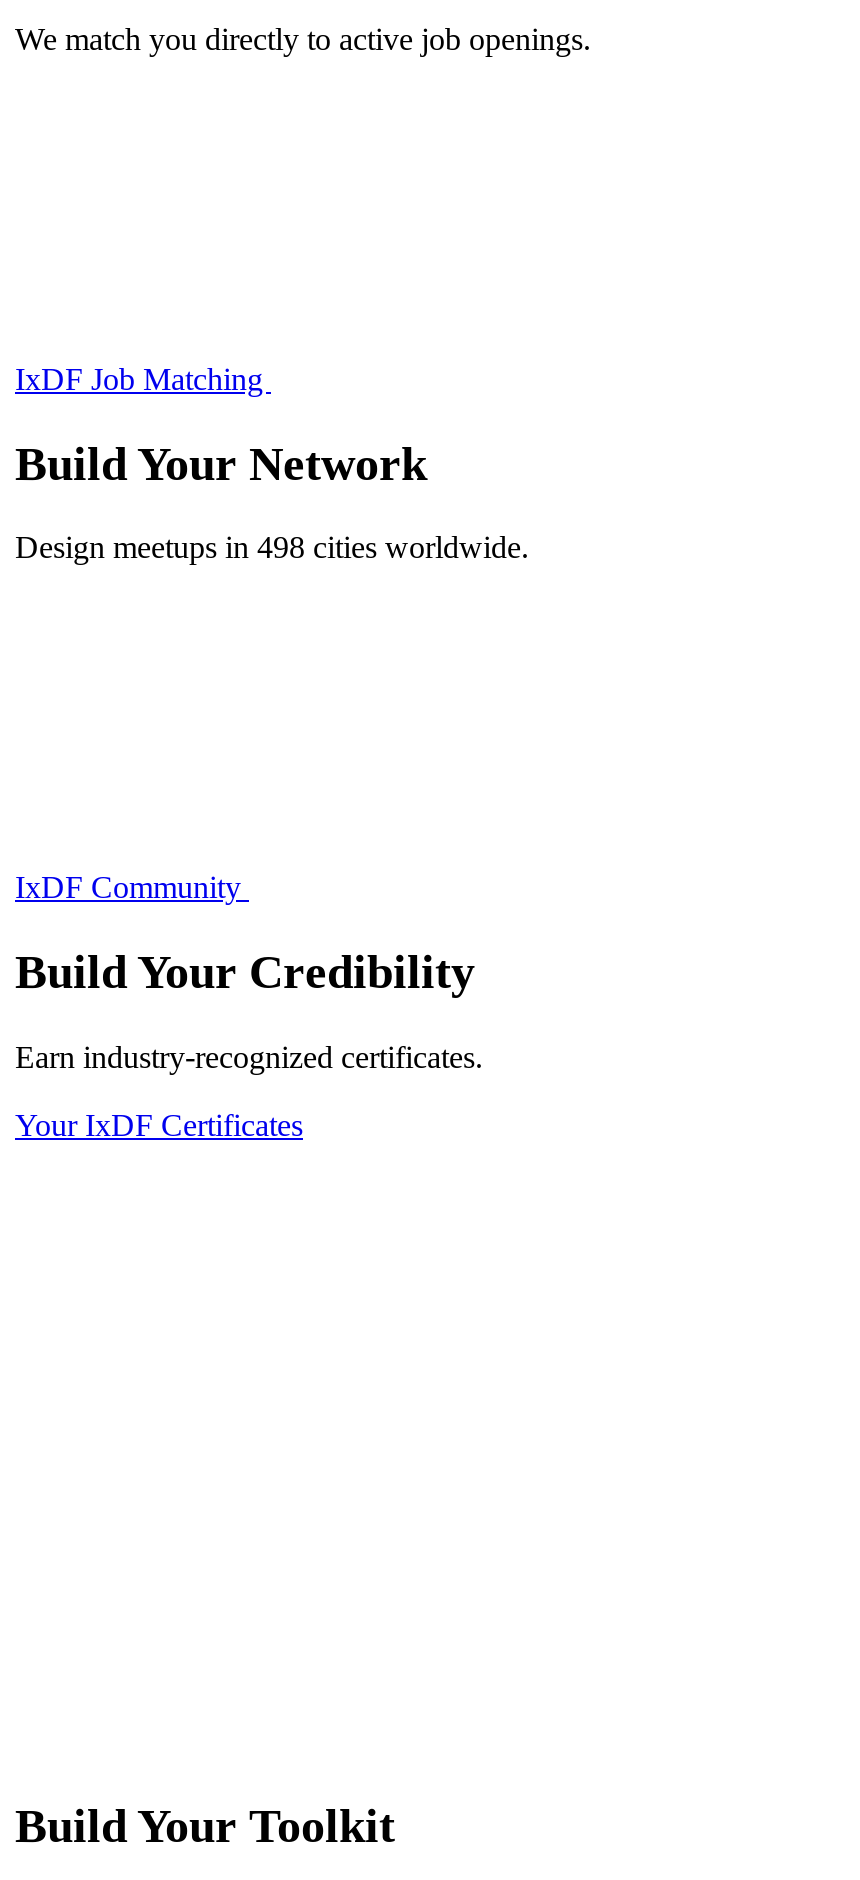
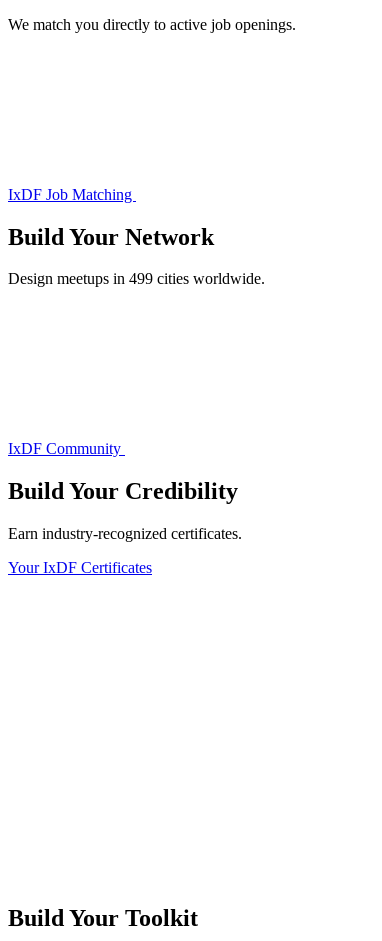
[15,531,529,565] Design meetups in 498 cities worldwide. -> [8,270,265,287] Design meetups in 499 cities worldwide.

